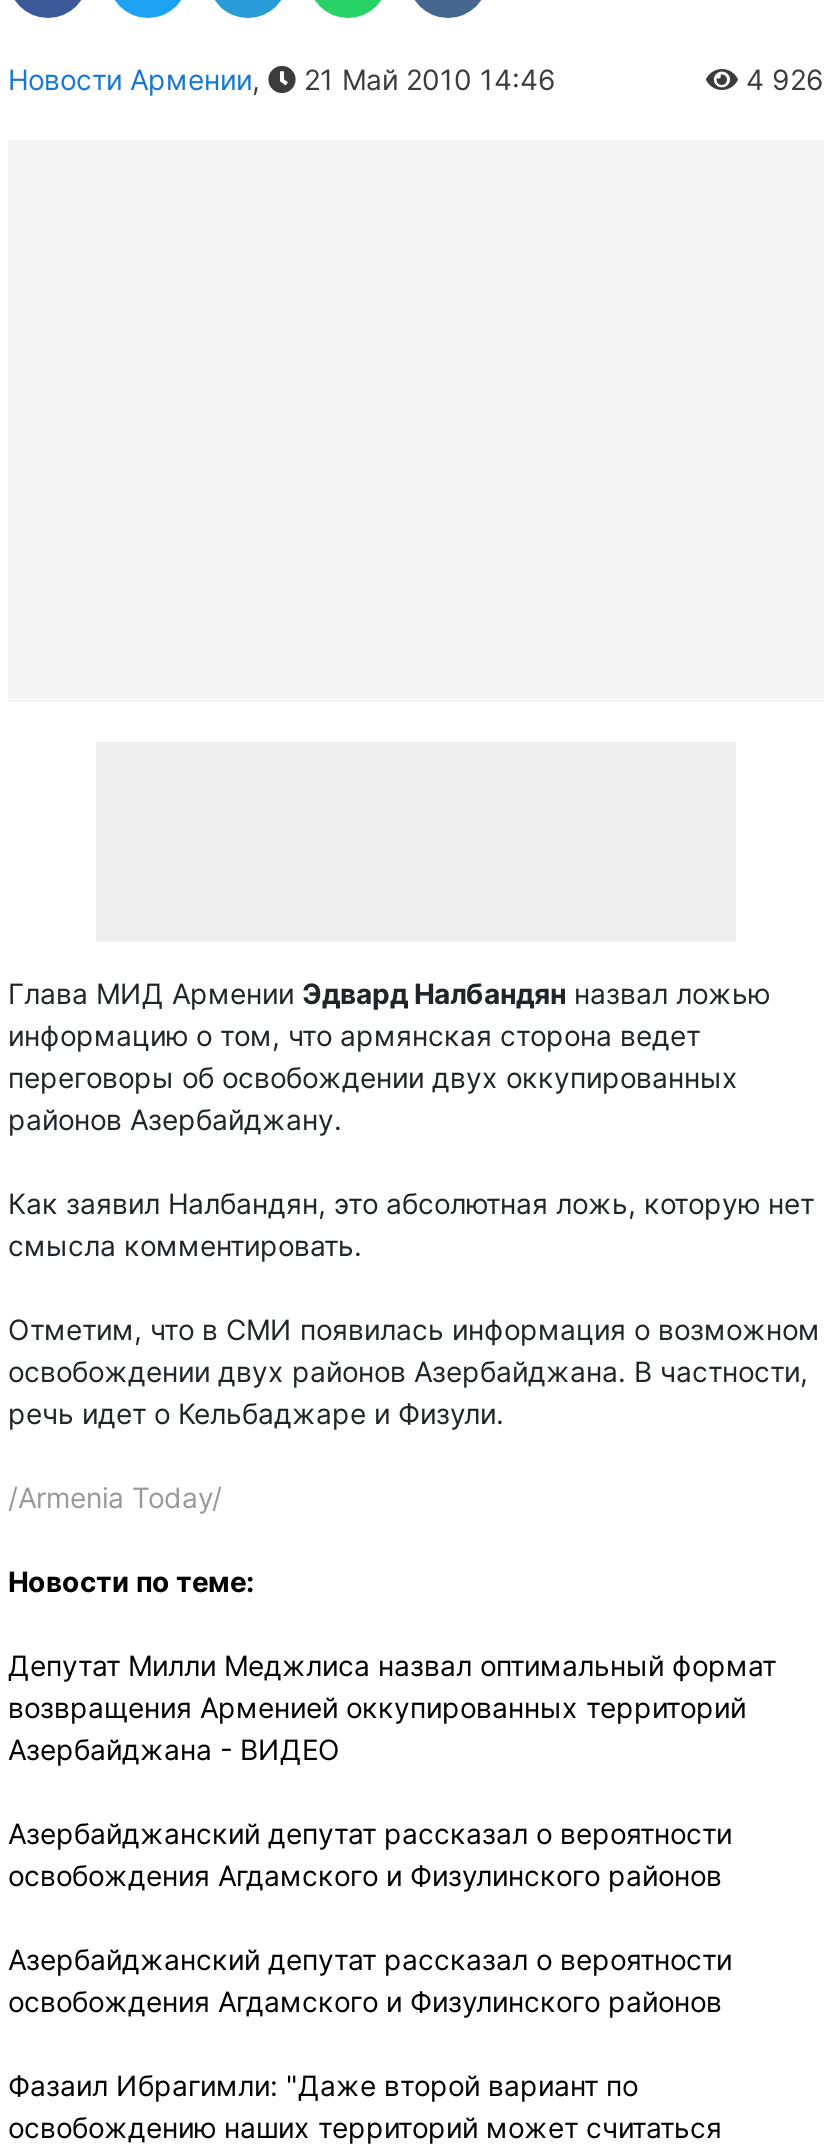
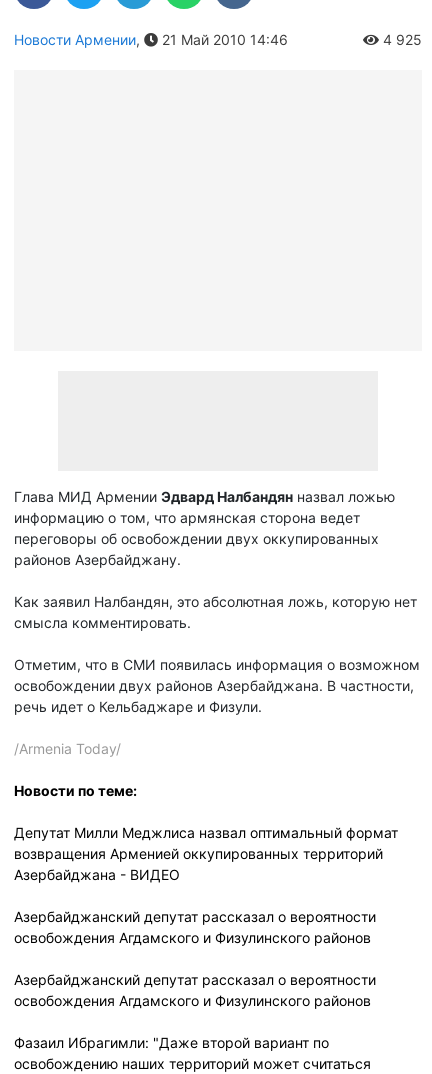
[738,62,824,96] 4 926 -> [379,31,422,48] 4 925

